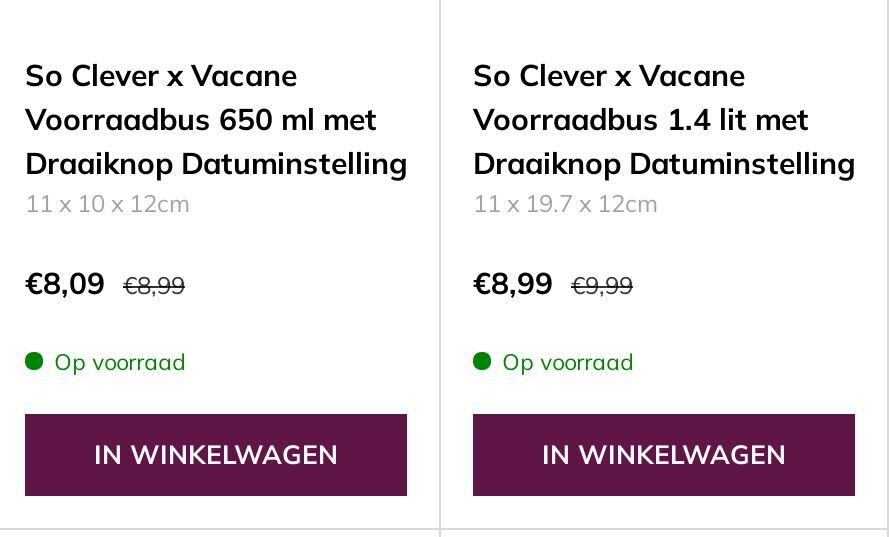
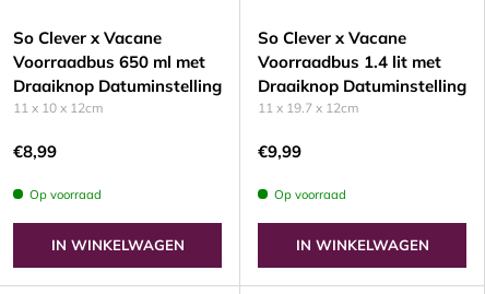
[25,263,185,301] €8,09 €8,99 -> [13,141,57,162] €8,99
[473,263,633,301] €8,99 €9,99 -> [258,141,301,162] €9,99

